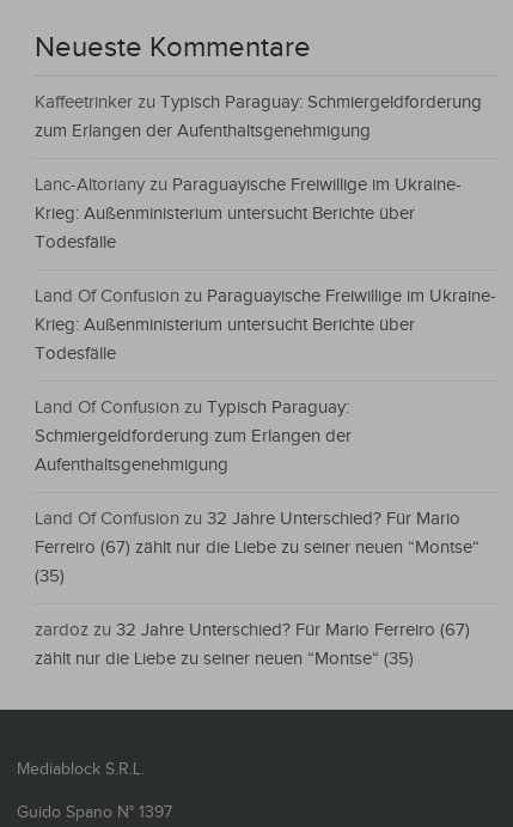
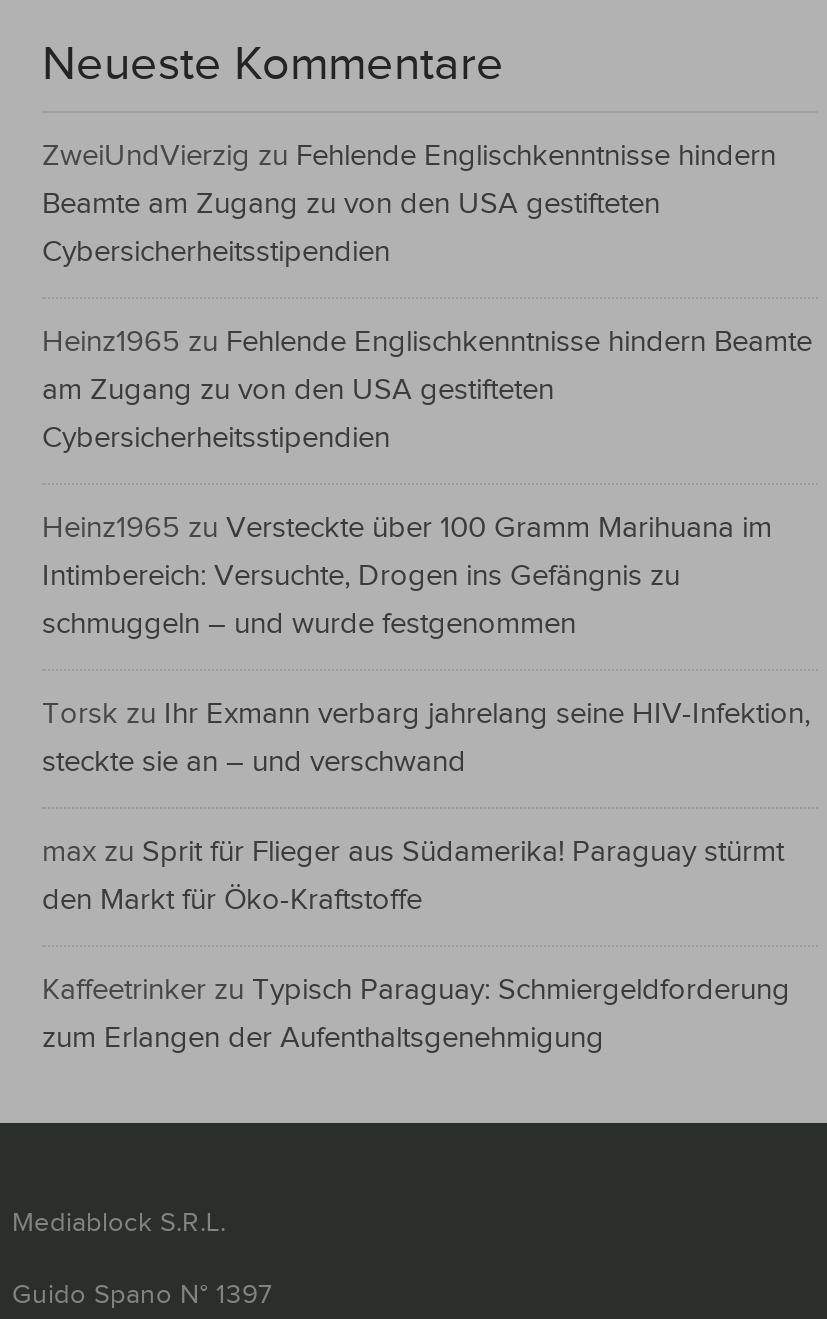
none -> [42,139,812,917] ZweiUndVierzig zu Fehlende Englischkenntnisse hindern | Beamte am Zugang zu von den USA gestifteten | Cybersicherheitsstipendien | Heinz1965 zu Fehlende Englischkenntnisse hindern Beamte | am Zugang zu von den USA gestifteten | Cybersicherheitsstipendien | Heinz1965 zu Versteckte über 100 Gramm Marihuana im | Intimbereich: Versuchte, Drogen ins Gefängnis zu | schmuggeln – und wurde festgenommen | Torsk zu Ihr Exmann verbarg jahrelang seine HIV-Infektion, | steckte sie an – und verschwand | max zu Sprit für Flieger aus Südamerika! Paraguay stürmt | den Markt für Öko-Kraftstoffe
moved [35,92,482,141] -> [42,973,790,1055]: Kaffeetrinker zu Typisch Paraguay: Schmiergeldforderung | zum Erlangen der Aufenthaltsgenehmigung
[35,175,496,669] Lanc-Altoriany zu Paraguayische Freiwillige im Ukraine- | Krieg: Außenministerium untersucht Berichte über | Todesfälle | Land Of Confusion zu Paraguayische Freiwillige im Ukraine- | Krieg: Außenministerium untersucht Berichte über | Todesfälle | Land Of Confusion zu Typisch Paraguay: | Schmiergeldforderung zum Erlangen der | Aufenthaltsgenehmigung | Land Of Confusion zu 32 Jahre Unterschied? Für Mario | Ferreiro (67) zählt nur die Liebe zu seiner neuen “Montse“ | (35) | zardoz zu 32 Jahre Unterschied? Für Mario Ferreiro (67) | zählt nur die Liebe zu seiner neuen “Montse“ (35) -> none

